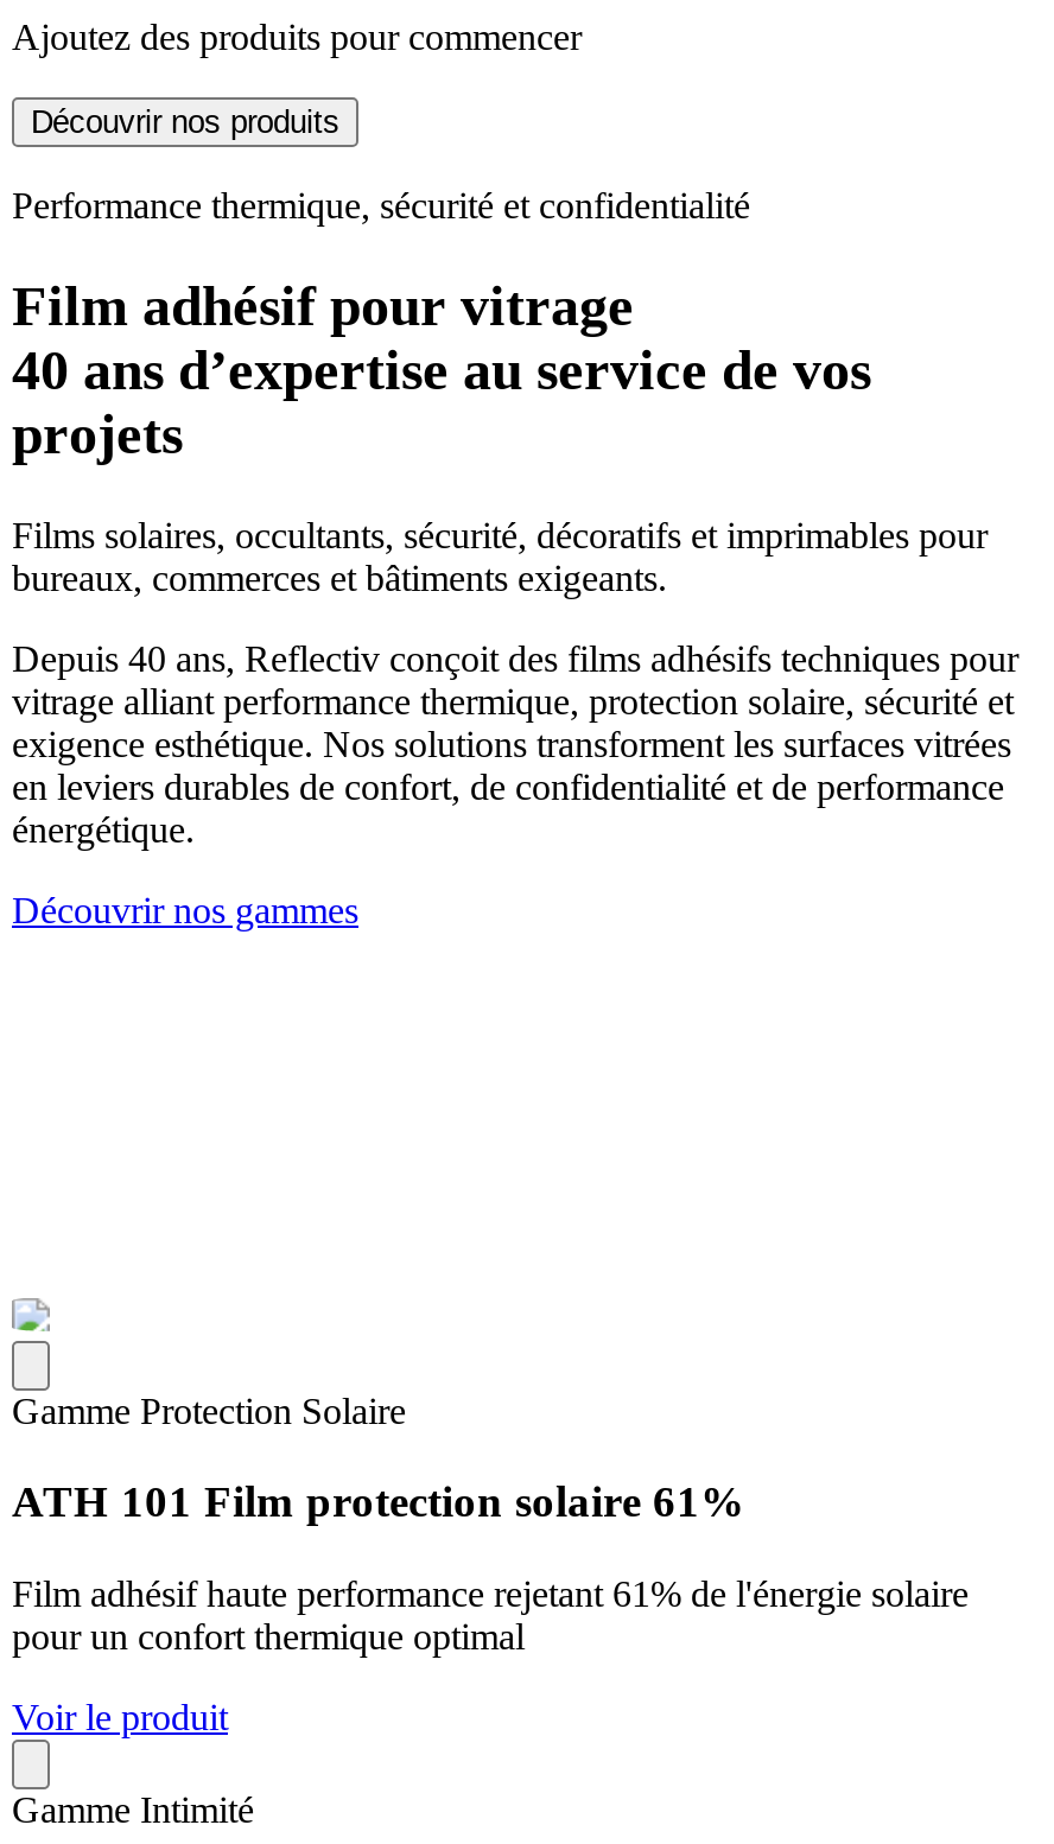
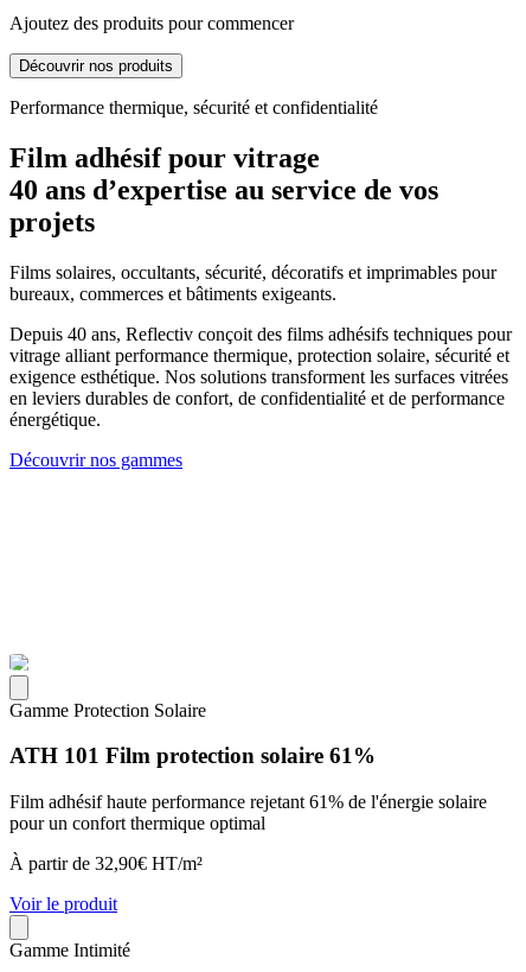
none -> [9,853,203,874] À partir de 32,90€ HT/m²

